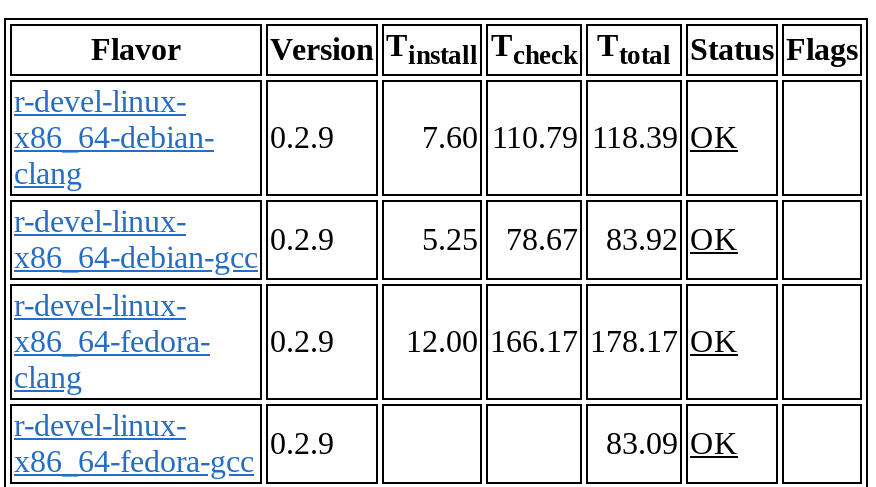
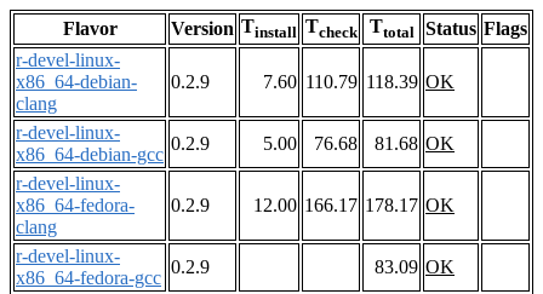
[422,223,478,257] 5.25 -> [263,133,297,154] 5.00
[506,223,578,257] 78.67 -> [314,133,358,154] 76.68
[606,223,738,257] 83.92 OK -> [375,133,455,154] 81.68 OK

